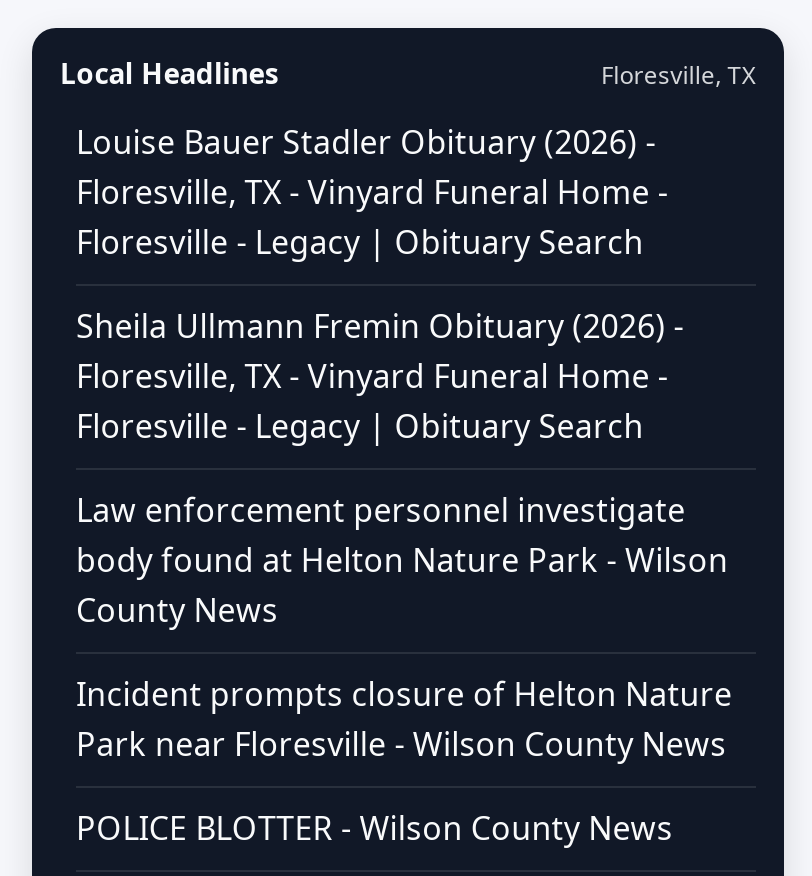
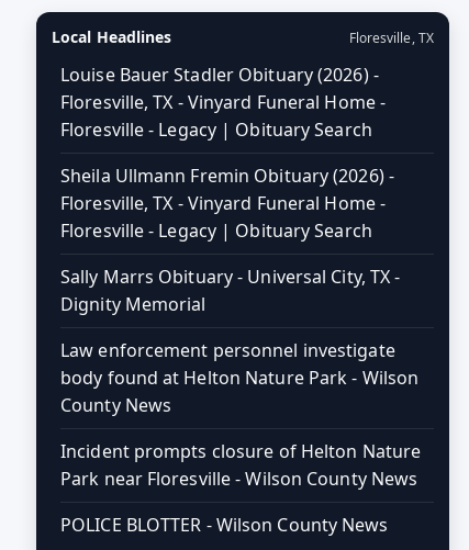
none -> [60,264,400,316] Sally Marrs Obituary - Universal City, TX - | Dignity Memorial

